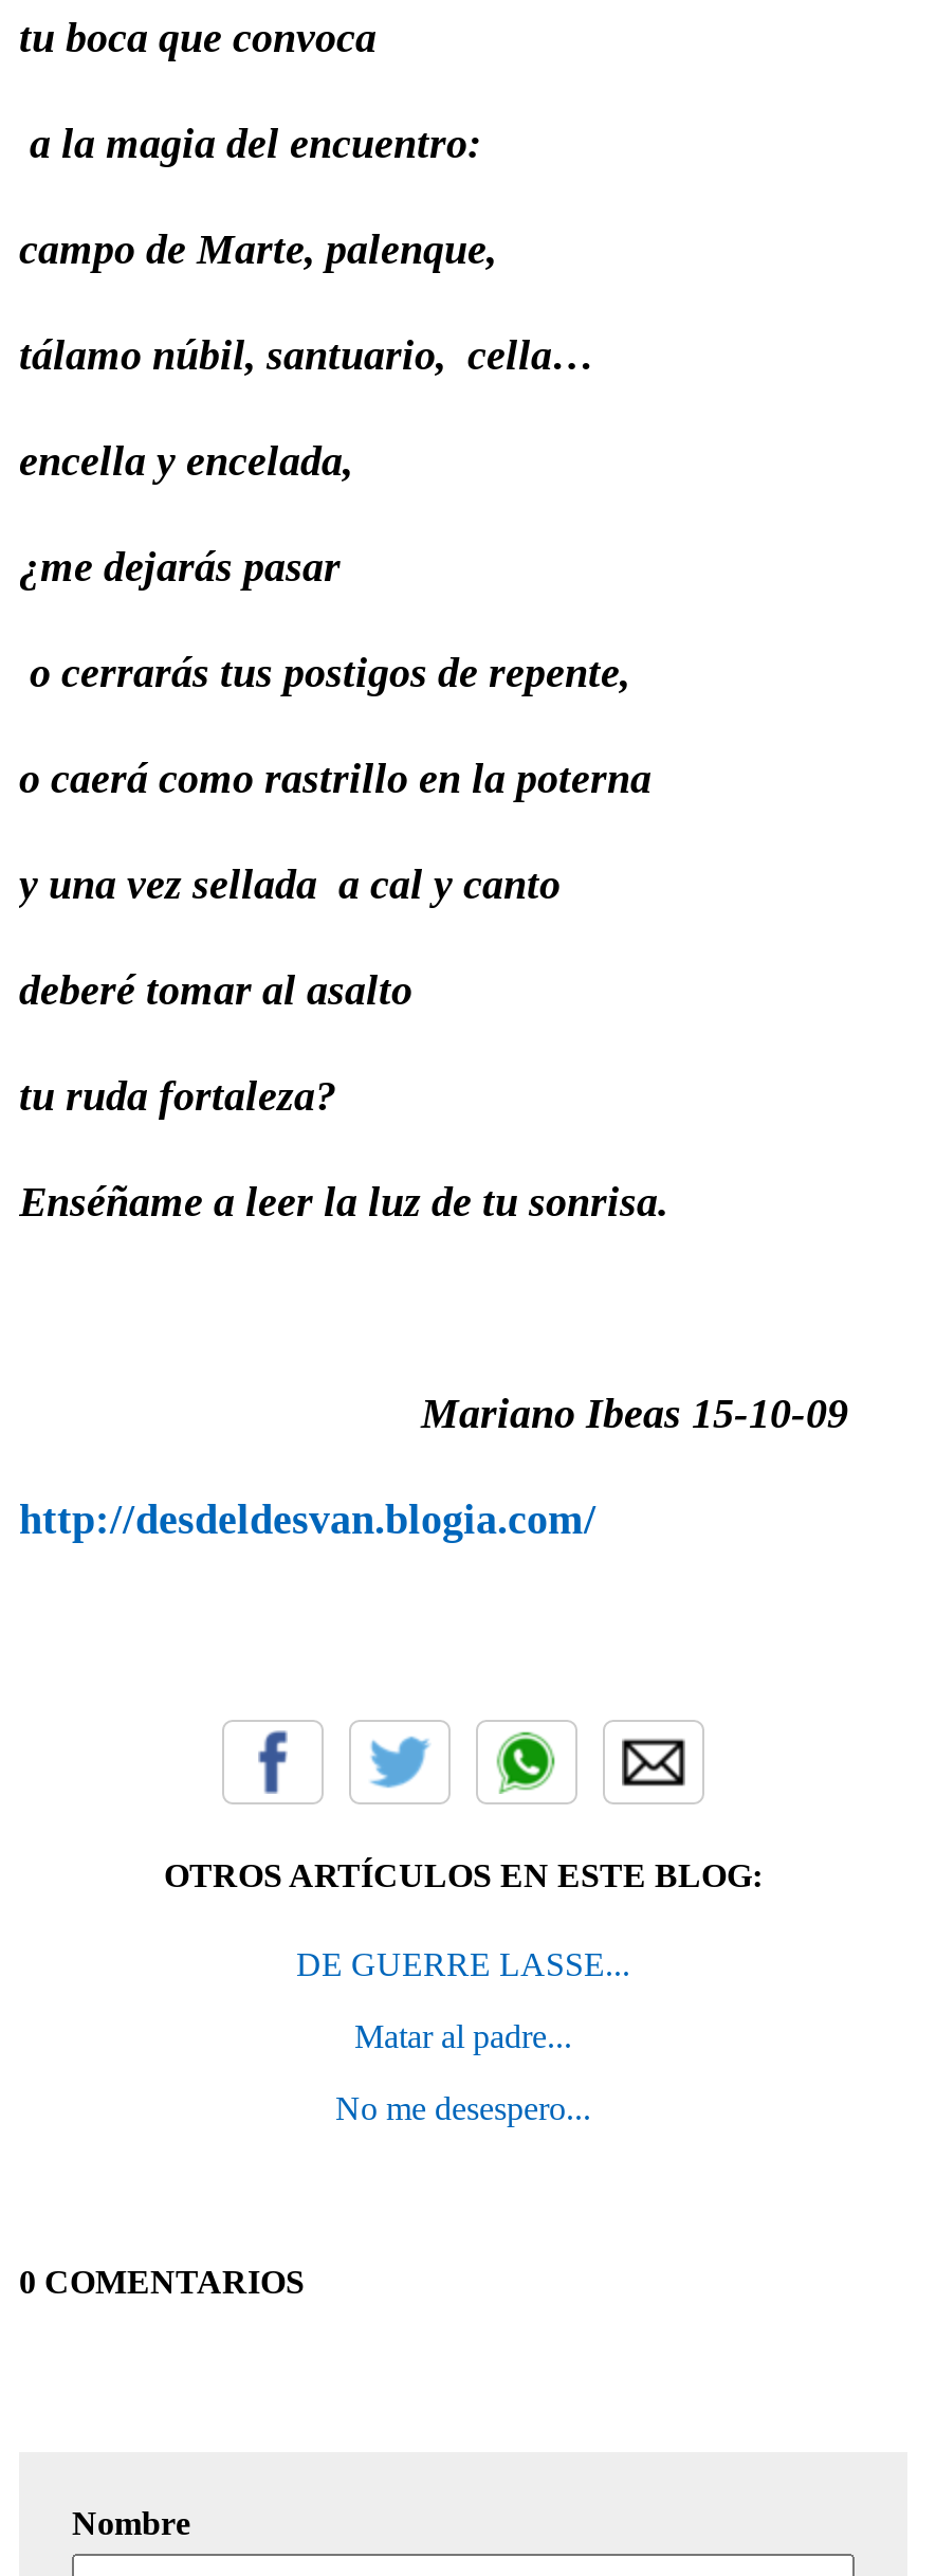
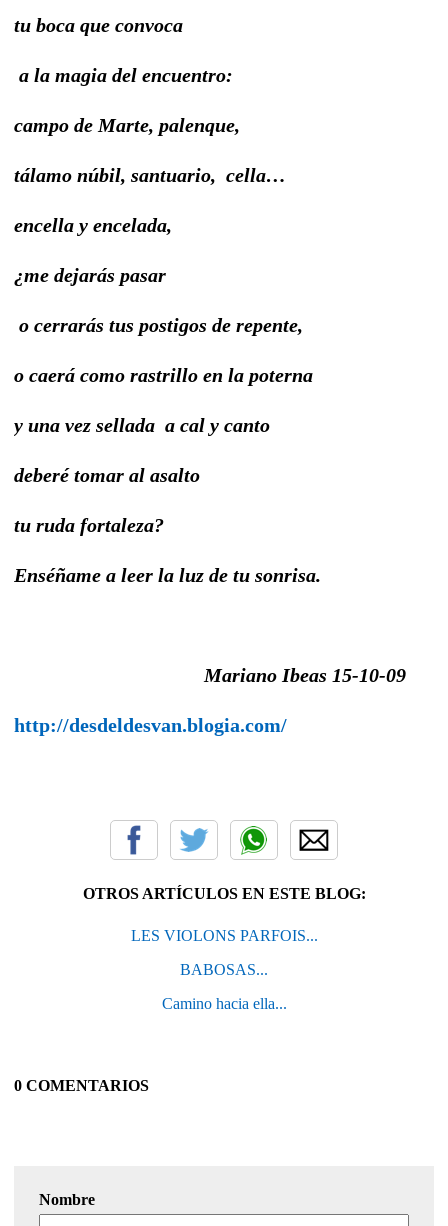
[296,1946,630,1982] DE GUERRE LASSE... -> [130,927,317,944] LES VIOLONS PARFOIS...
[354,2018,572,2054] Matar al padre... -> [180,961,268,978] BABOSAS...
[335,2090,591,2126] No me desespero... -> [161,995,286,1012] Camino hacia ella...

